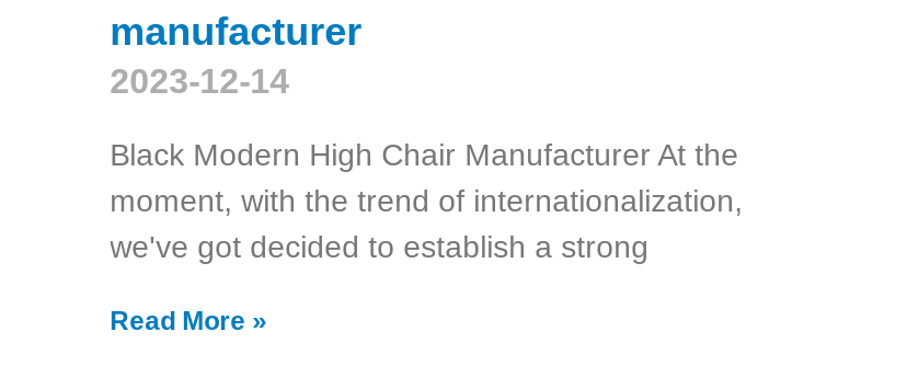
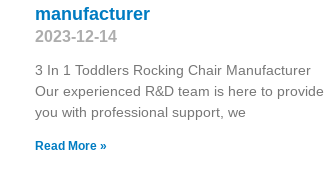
[110,137,743,264] Black Modern High Chair Manufacturer At the | moment, with the trend of internationalization, | we've got decided to establish a strong -> [35,62,324,120] 3 In 1 Toddlers Rocking Chair Manufacturer | Our experienced R&D team is here to provide | you with professional support, we

